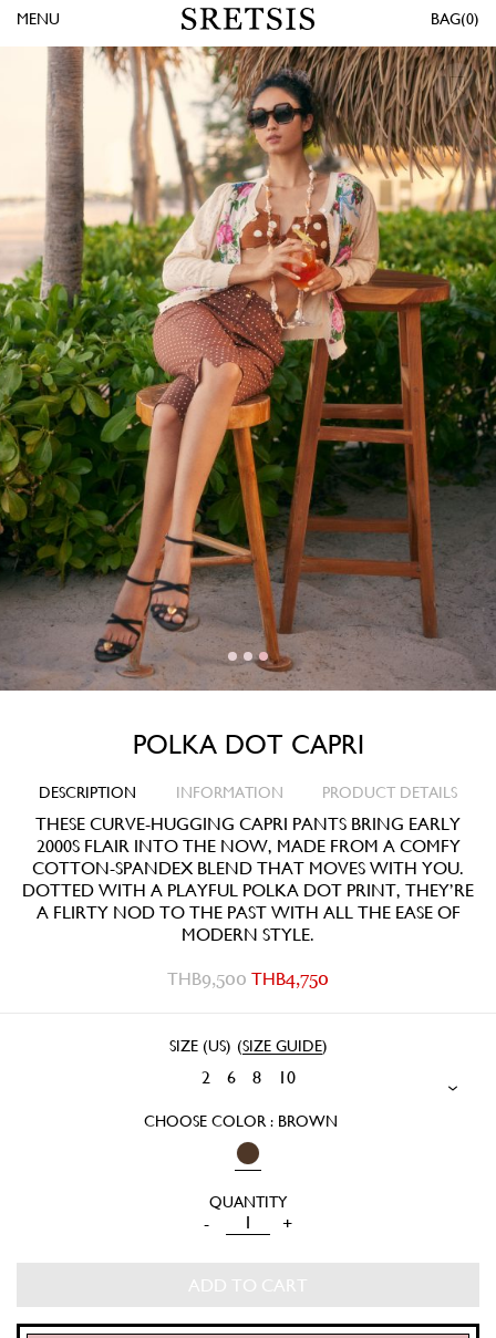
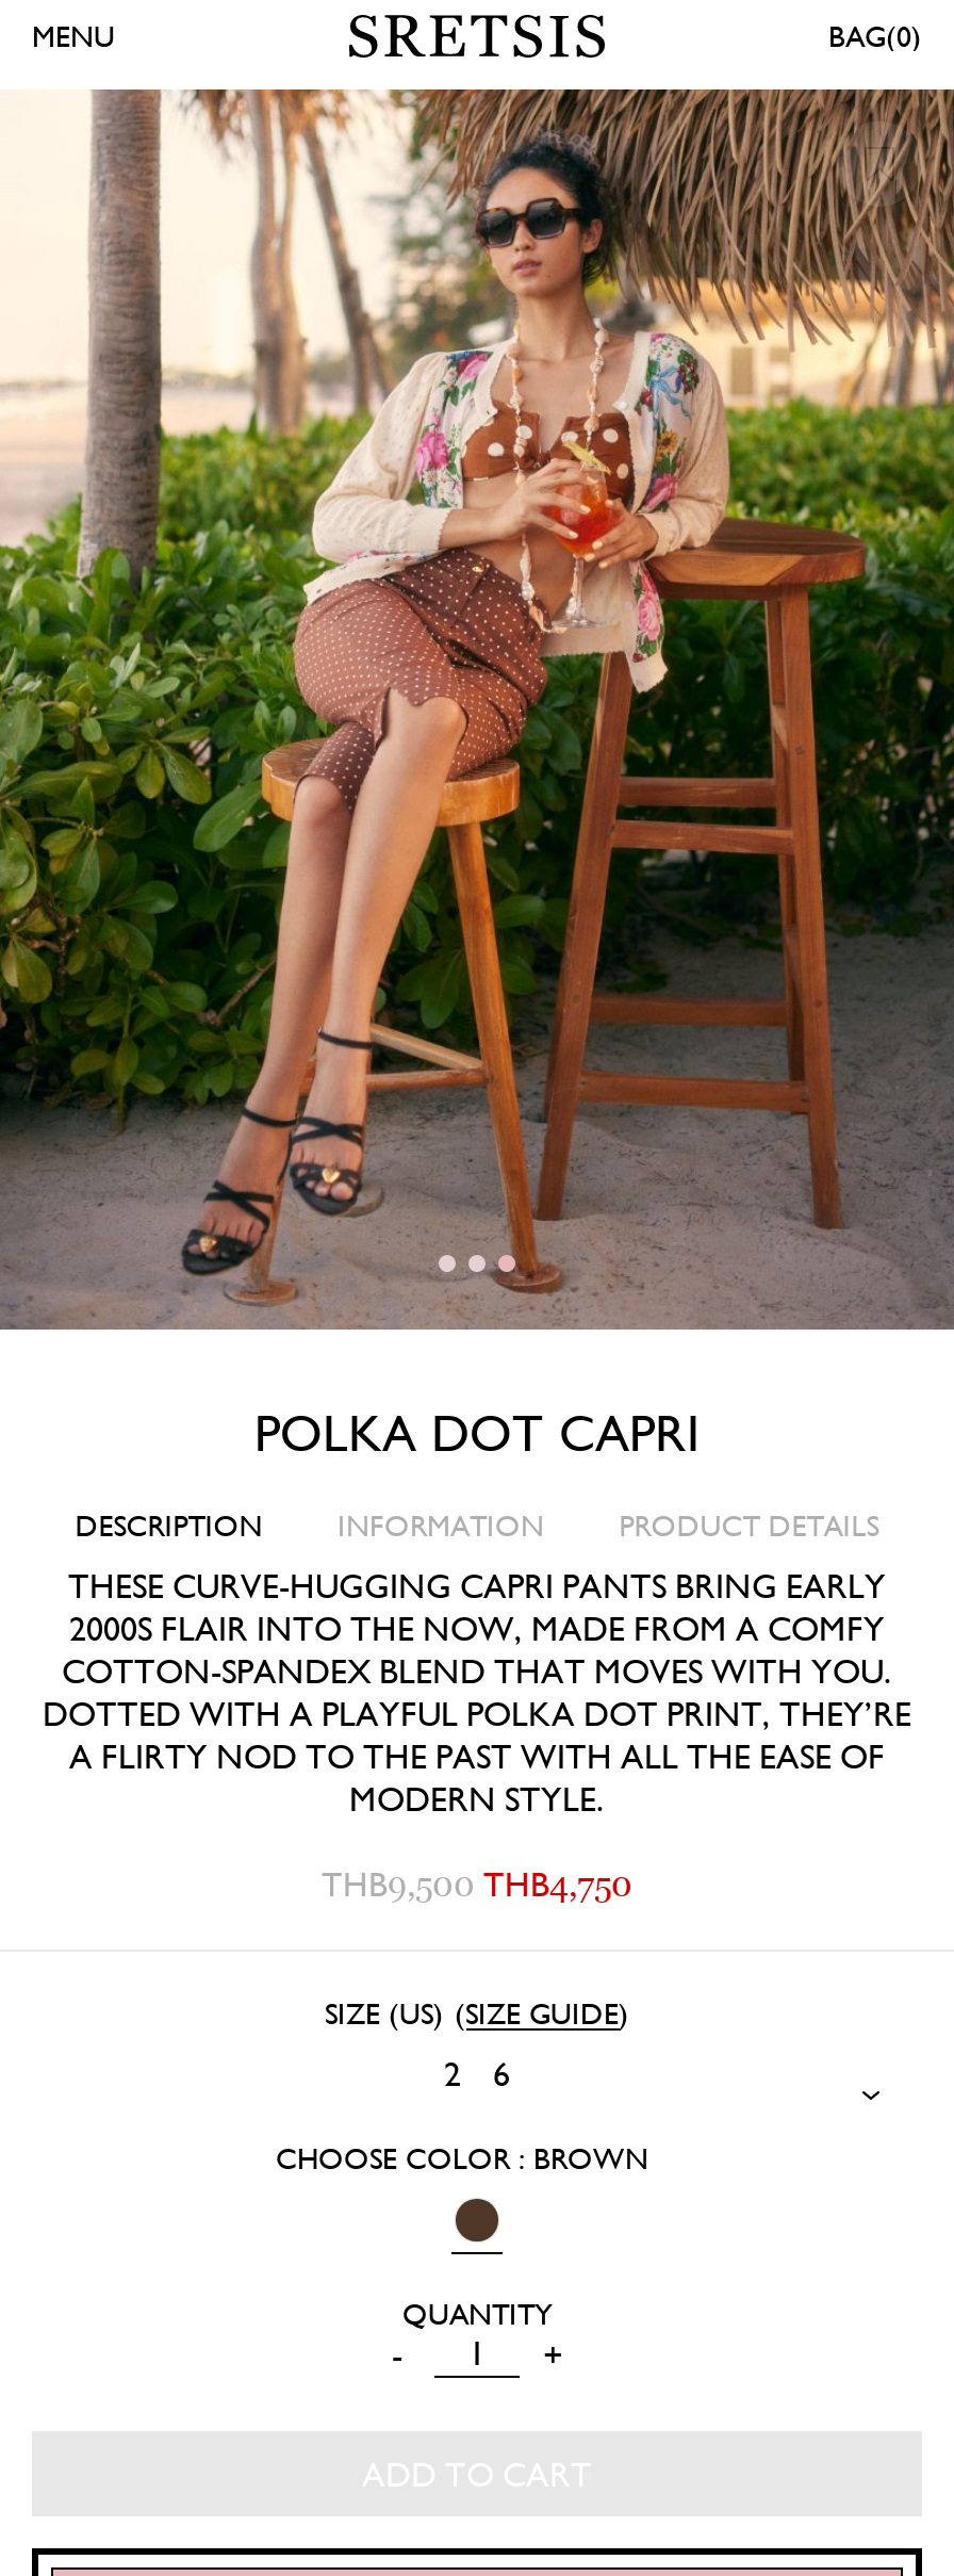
[252,1067,295,1088] 8 | 10 -> none

